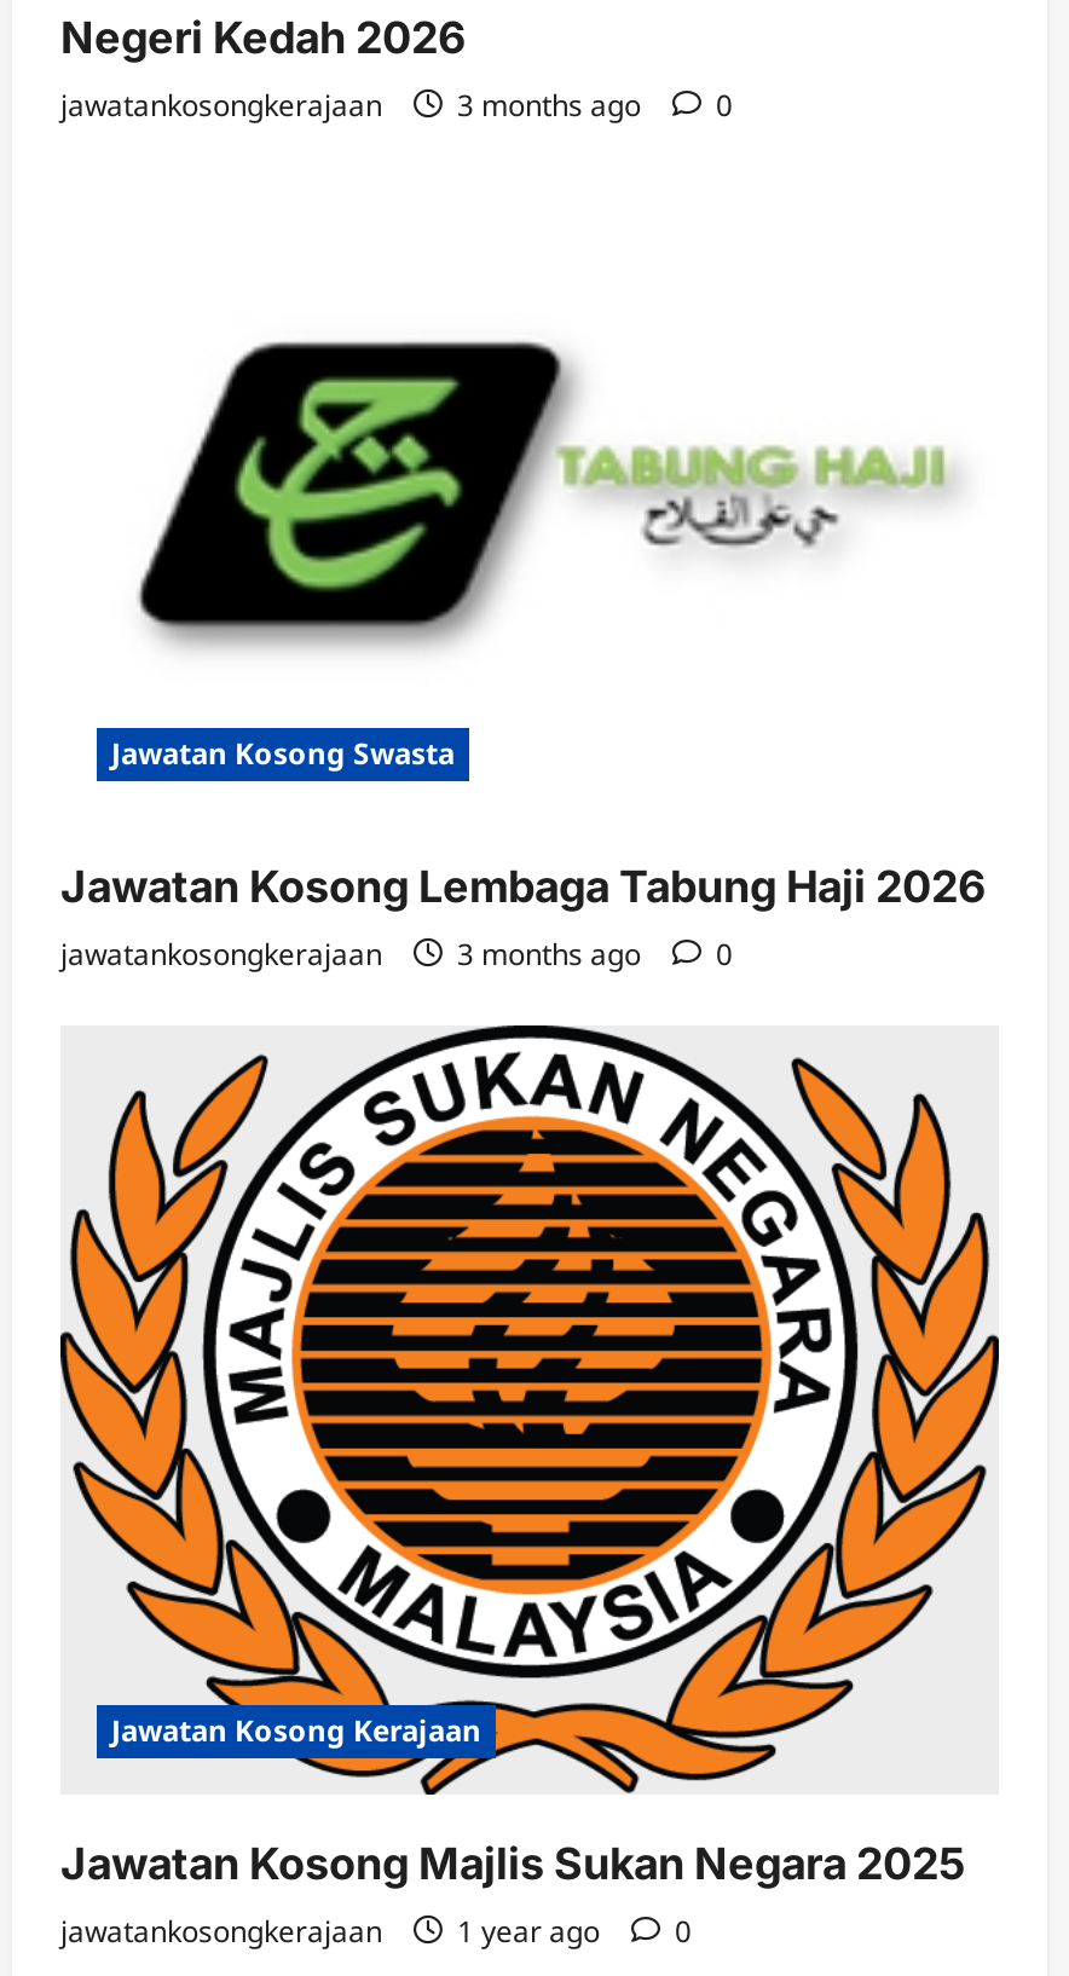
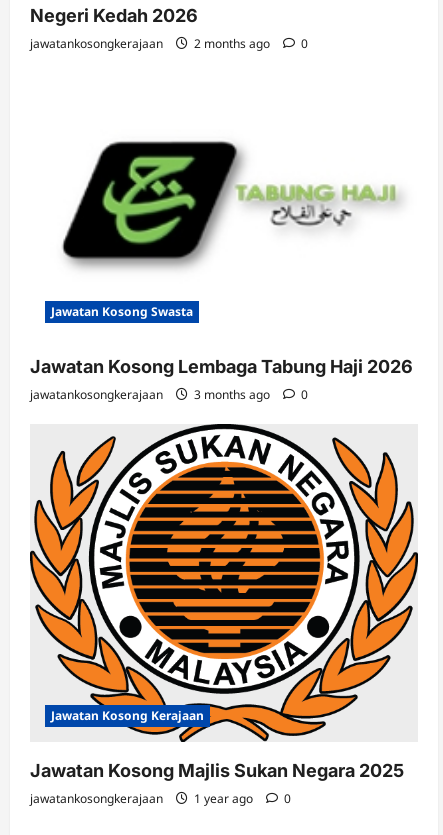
[60,85,733,126] jawatankosongkerajaan 3 months ago 0 -> [30,35,308,52] jawatankosongkerajaan 2 months ago 0

